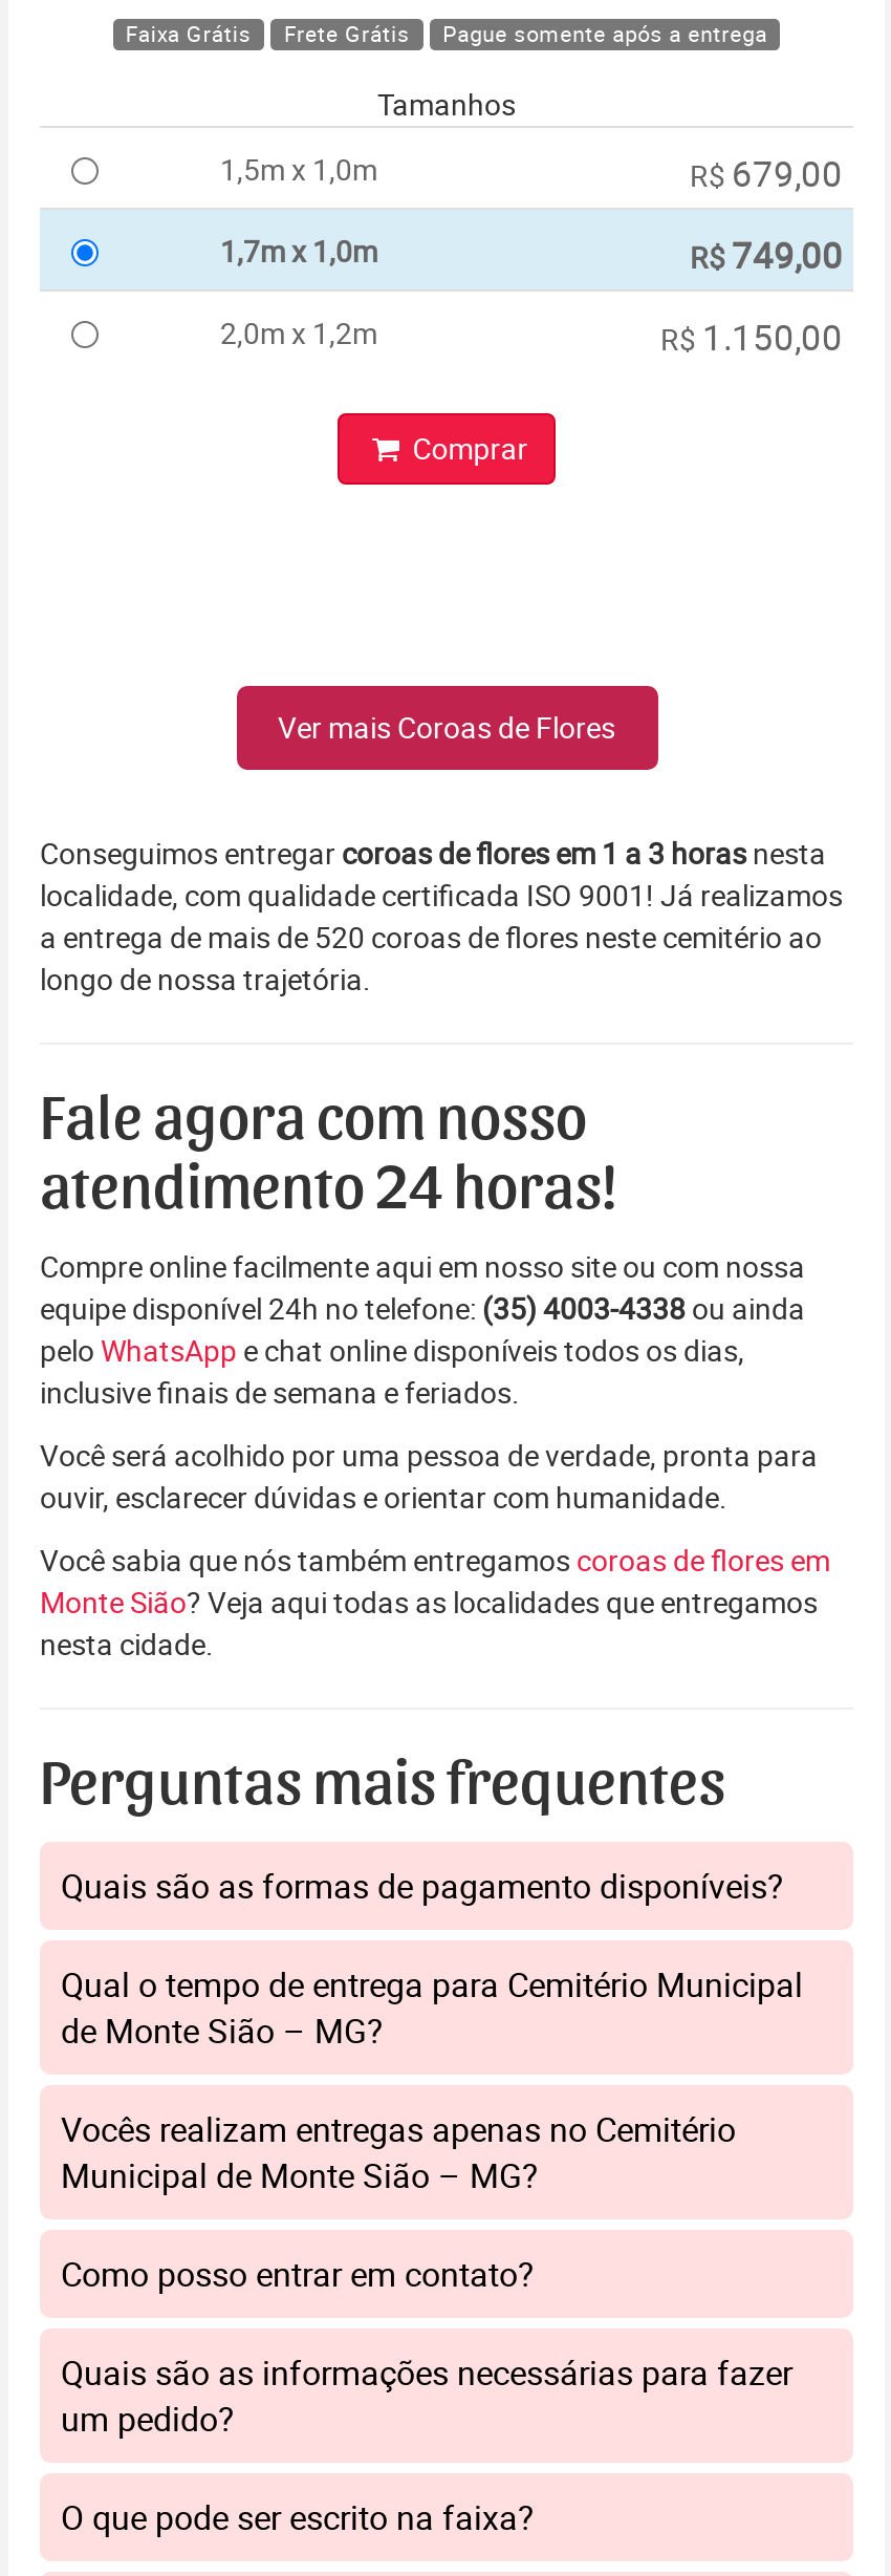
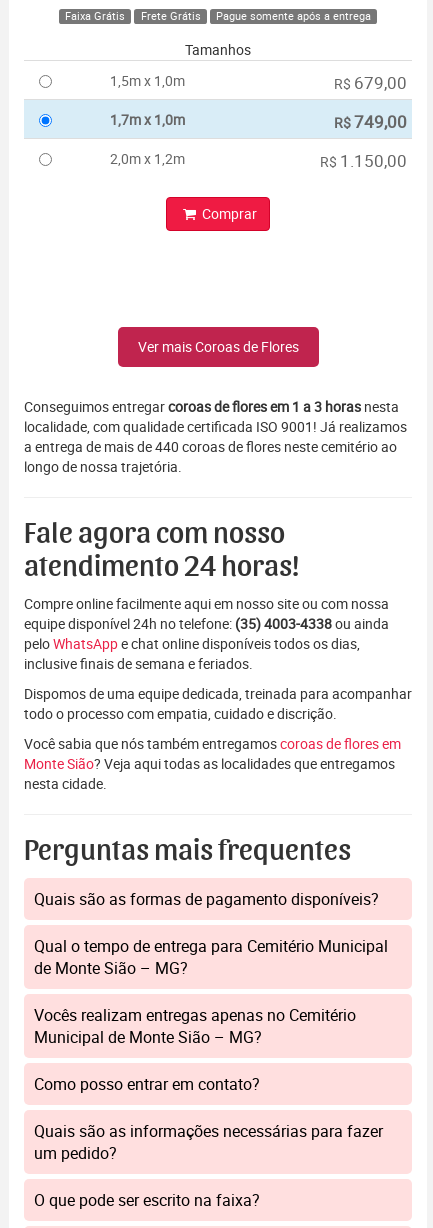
[40,917,822,957] a entrega de mais de 520 coroas de flores neste cemitério ao -> [24,437,397,456] a entrega de mais de 440 coroas de flores neste cemitério ao
[40,1435,818,1517] Você será acolhido por uma pessoa de verdade, pronta para | ouvir, esclarecer dúvidas e orientar com humanidade. -> [24,684,412,723] Dispomos de uma equipe dedicada, treinada para acompanhar | todo o processo com empatia, cuidado e discrição.

